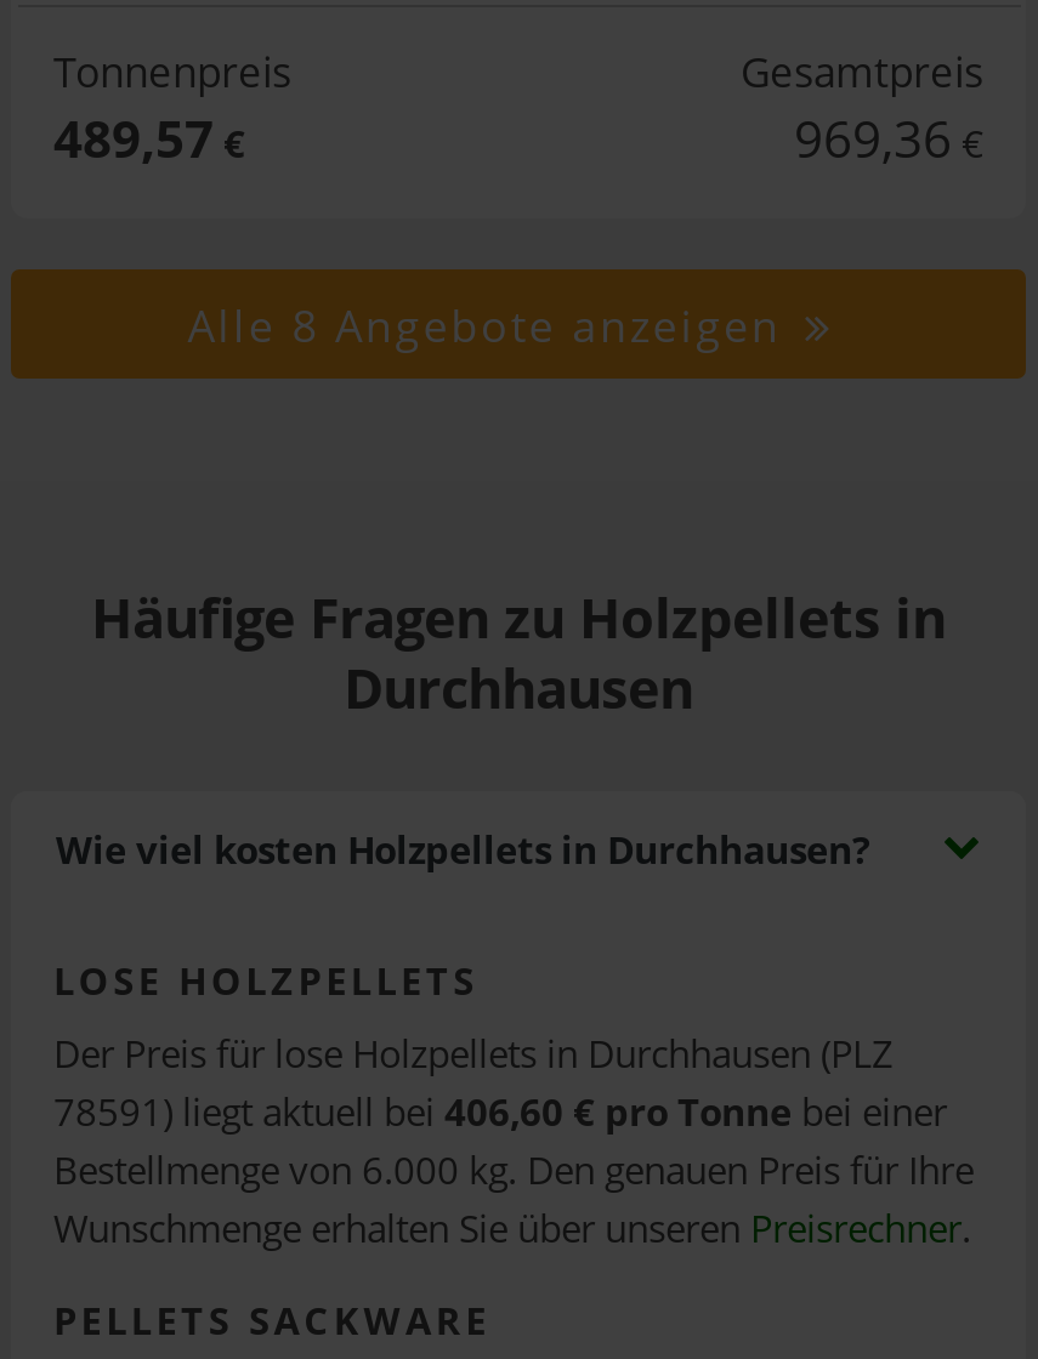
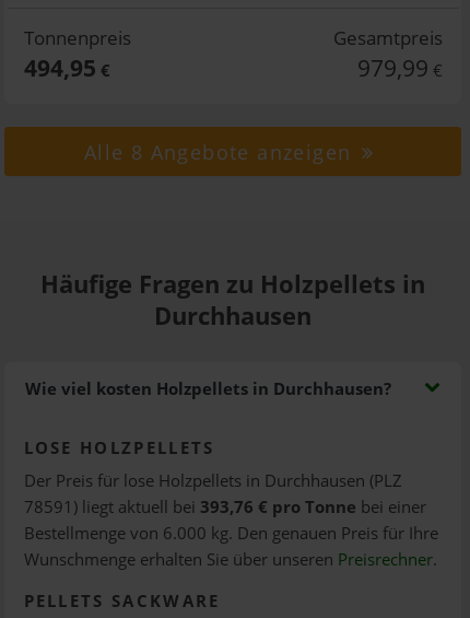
[53,103,245,171] 489,57 € -> [23,52,110,83] 494,95 €
[794,103,983,171] 969,36 € -> [357,52,442,83] 979,99 €
[53,1086,947,1137] 78591) liegt aktuell bei 406,60 € pro Tonne bei einer -> [23,495,426,518] 78591) liegt aktuell bei 393,76 € pro Tonne bei einer

